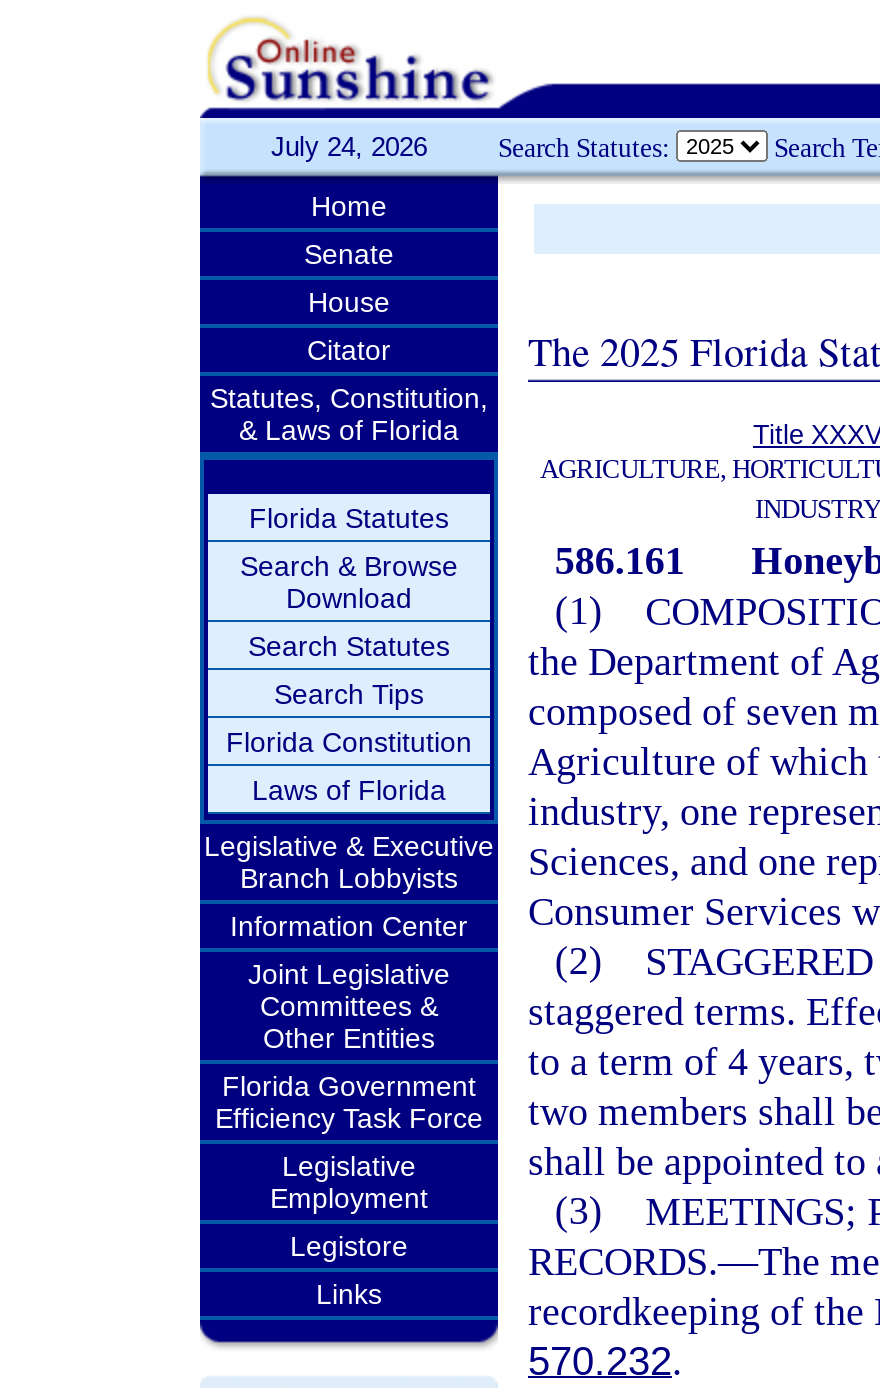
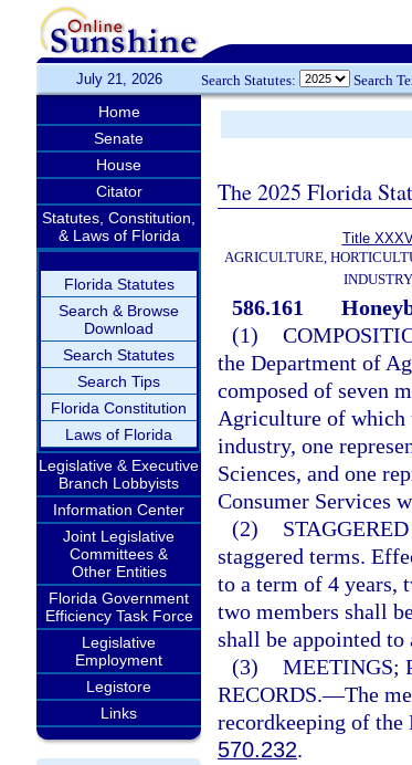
[271,132,427,162] July 24, 2026 -> [76,71,162,87] July 21, 2026

